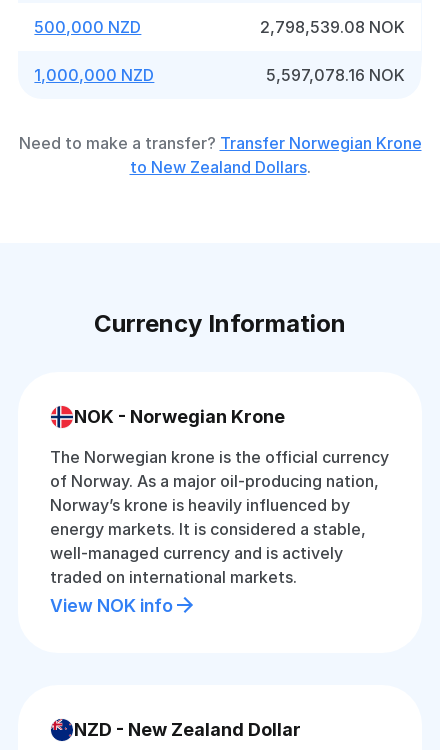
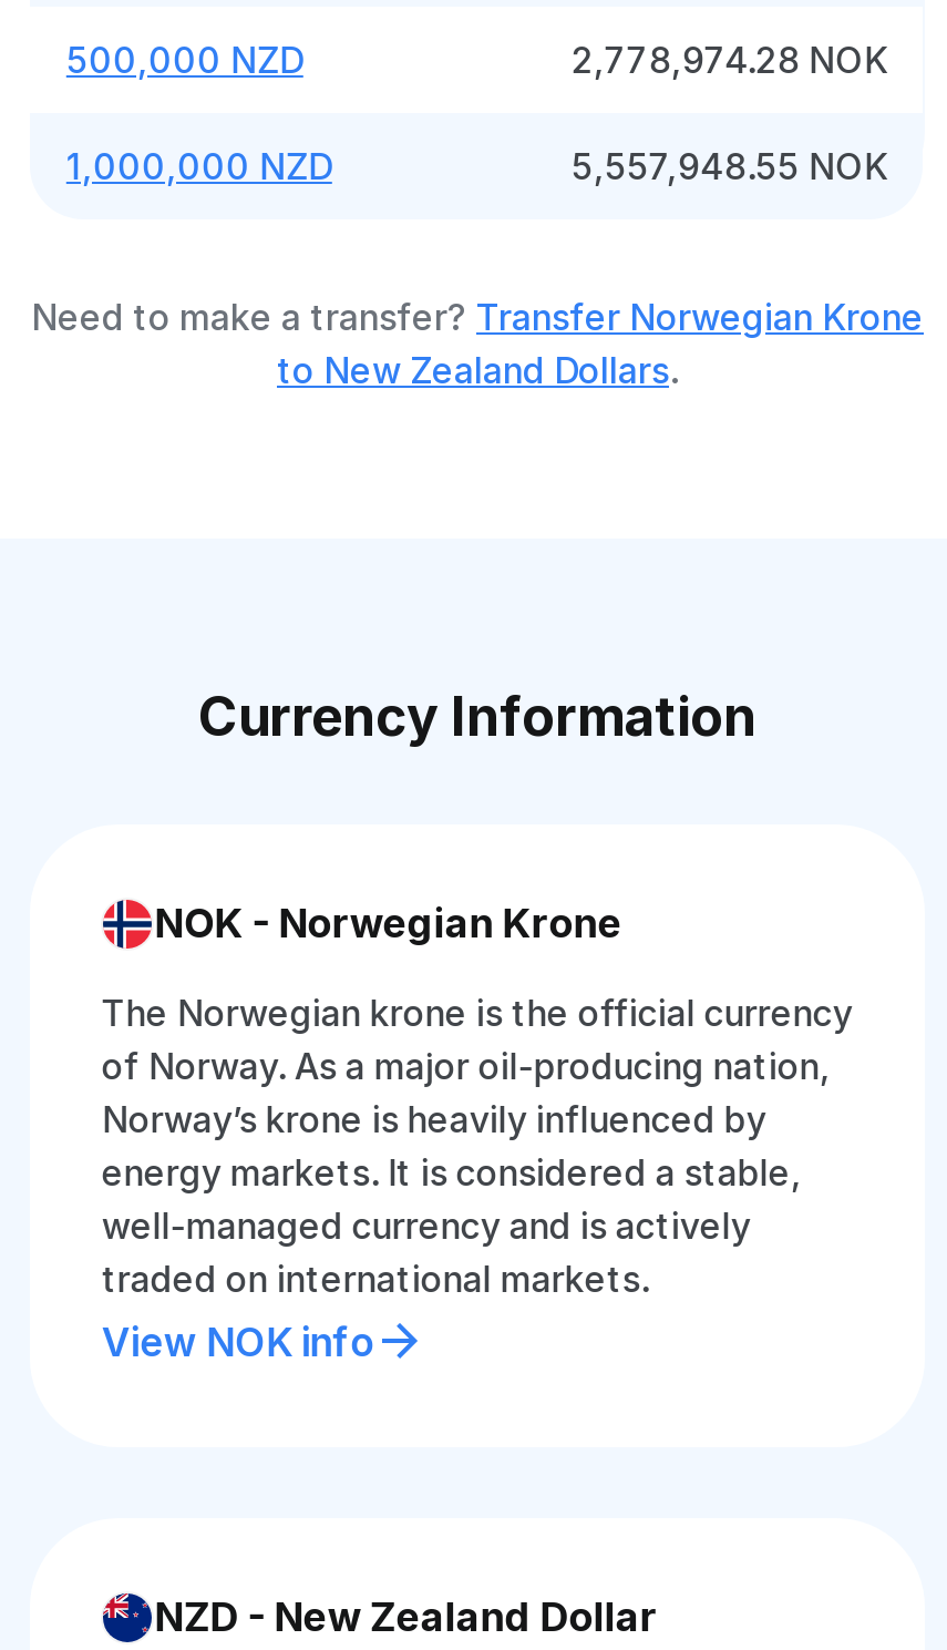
[260,17,405,37] 2,798,539.08 NOK -> [571,38,888,82] 2,778,974.28 NOK
[266,65,405,85] 5,597,078.16 NOK -> [571,144,888,188] 5,557,948.55 NOK

